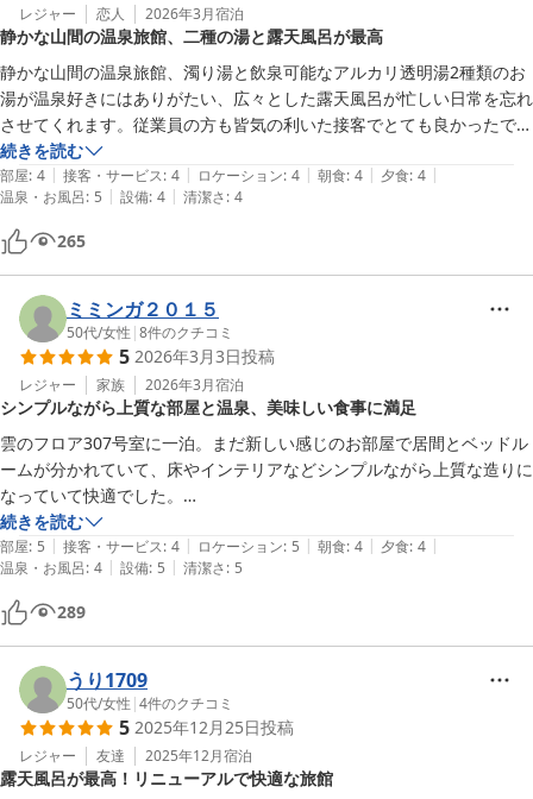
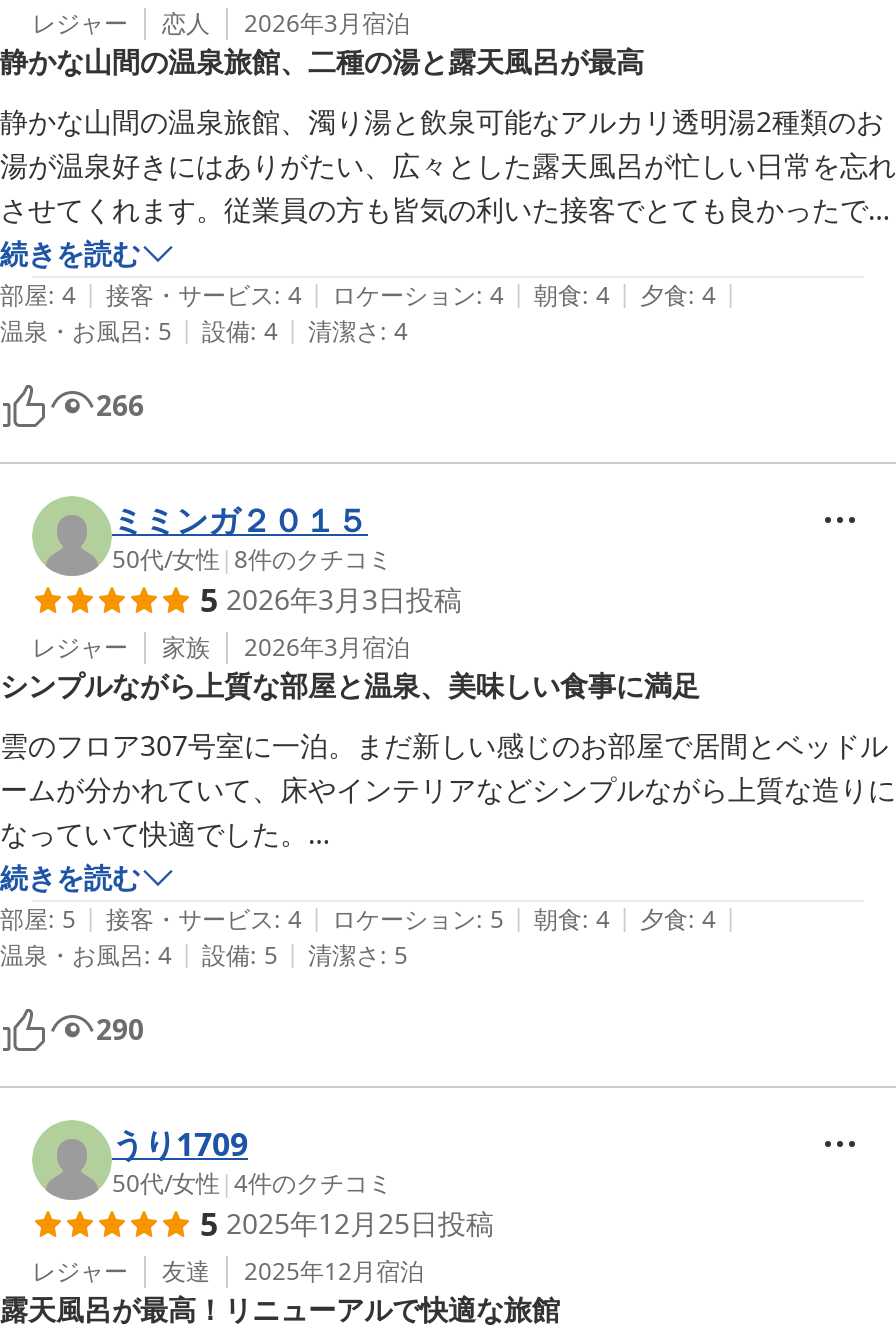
[57,229,86,252] 265 -> [96,386,144,424] 266
[57,600,86,623] 289 -> [96,1010,144,1048] 290

